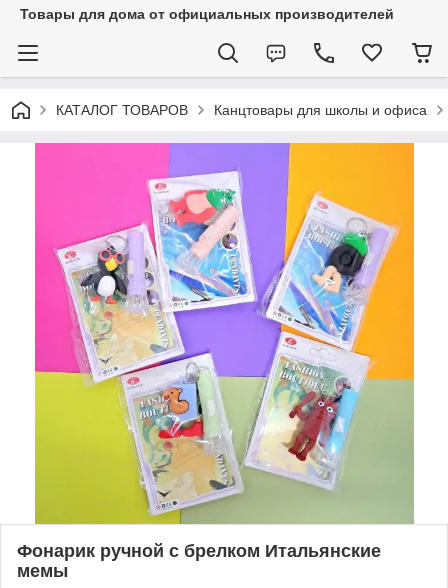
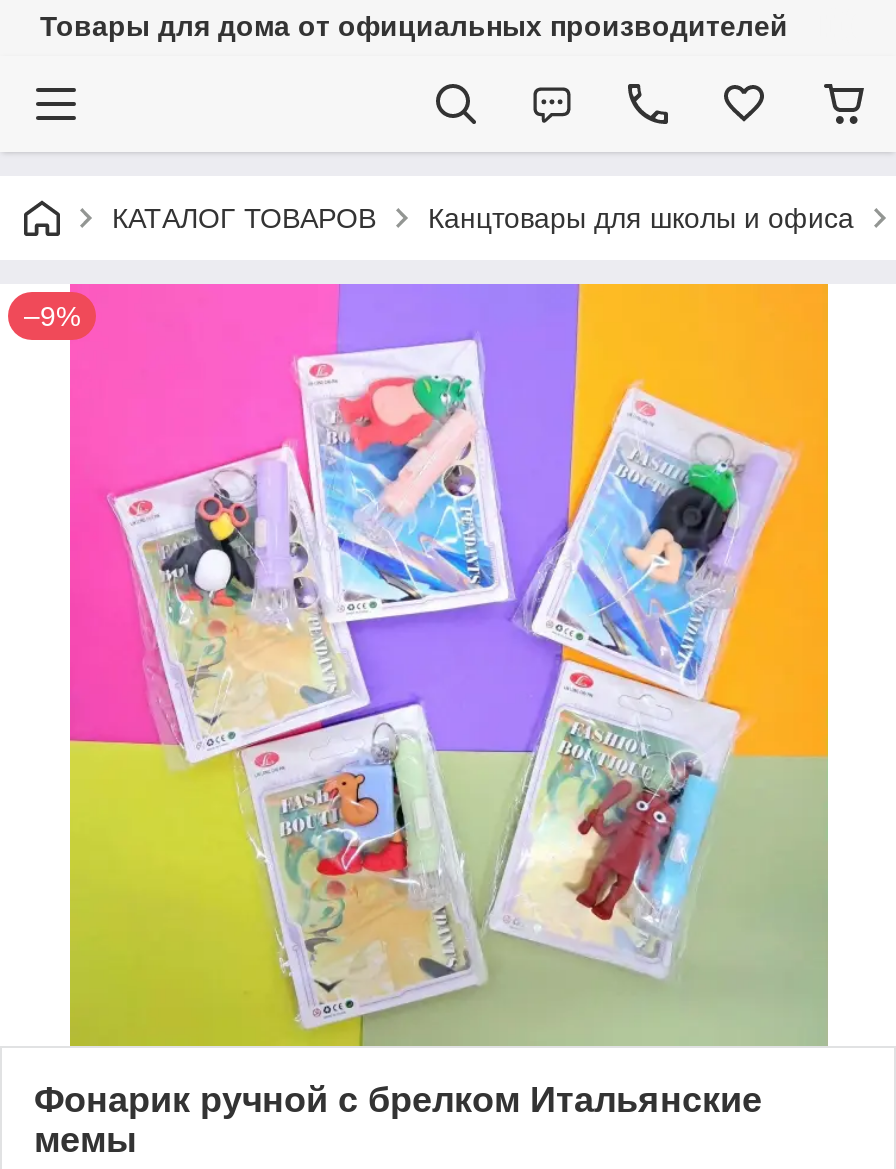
none -> [24,300,80,332] –9%

